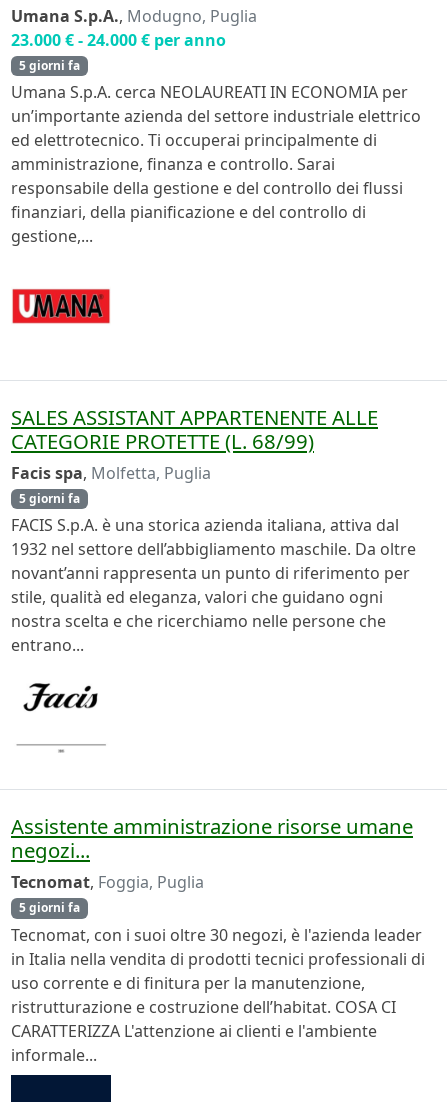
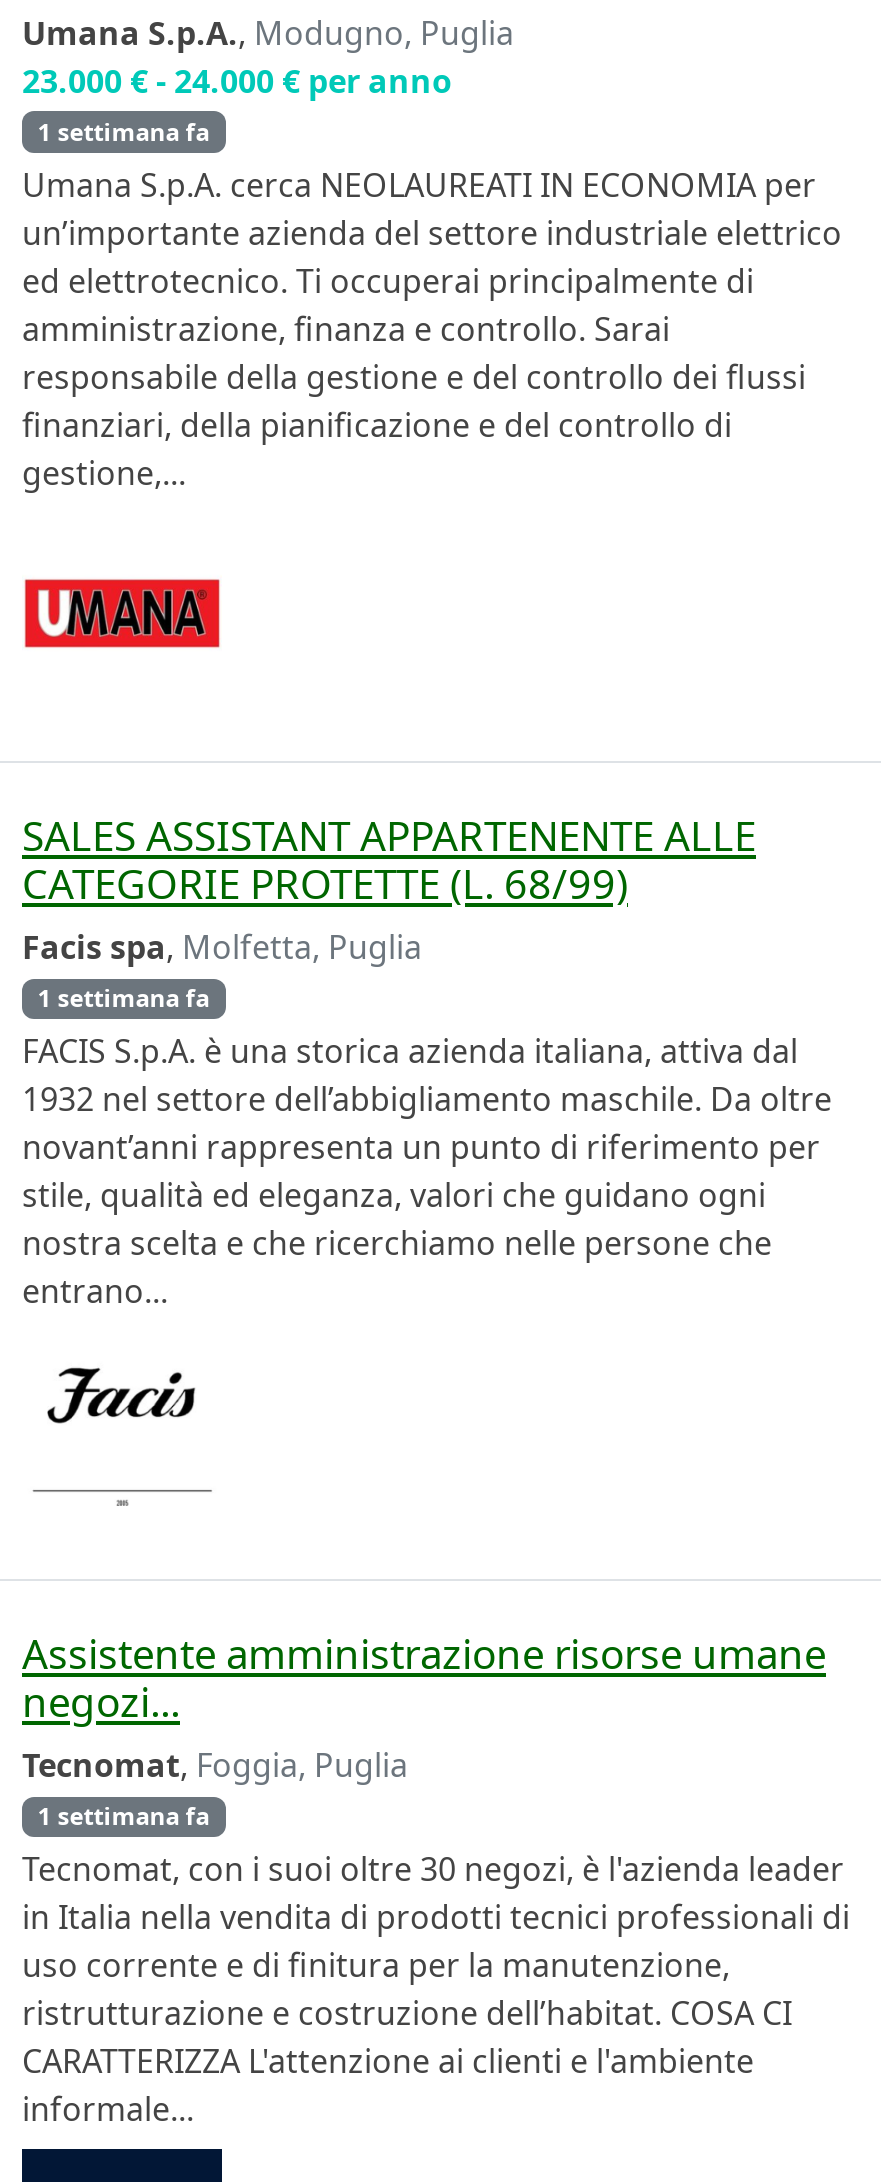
[19,57,80,74] 5 giorni fa -> [38,114,210,148] 1 settimana fa
[19,490,80,507] 5 giorni fa -> [38,980,210,1014] 1 settimana fa
[19,899,80,916] 5 giorni fa -> [38,1799,210,1833] 1 settimana fa

